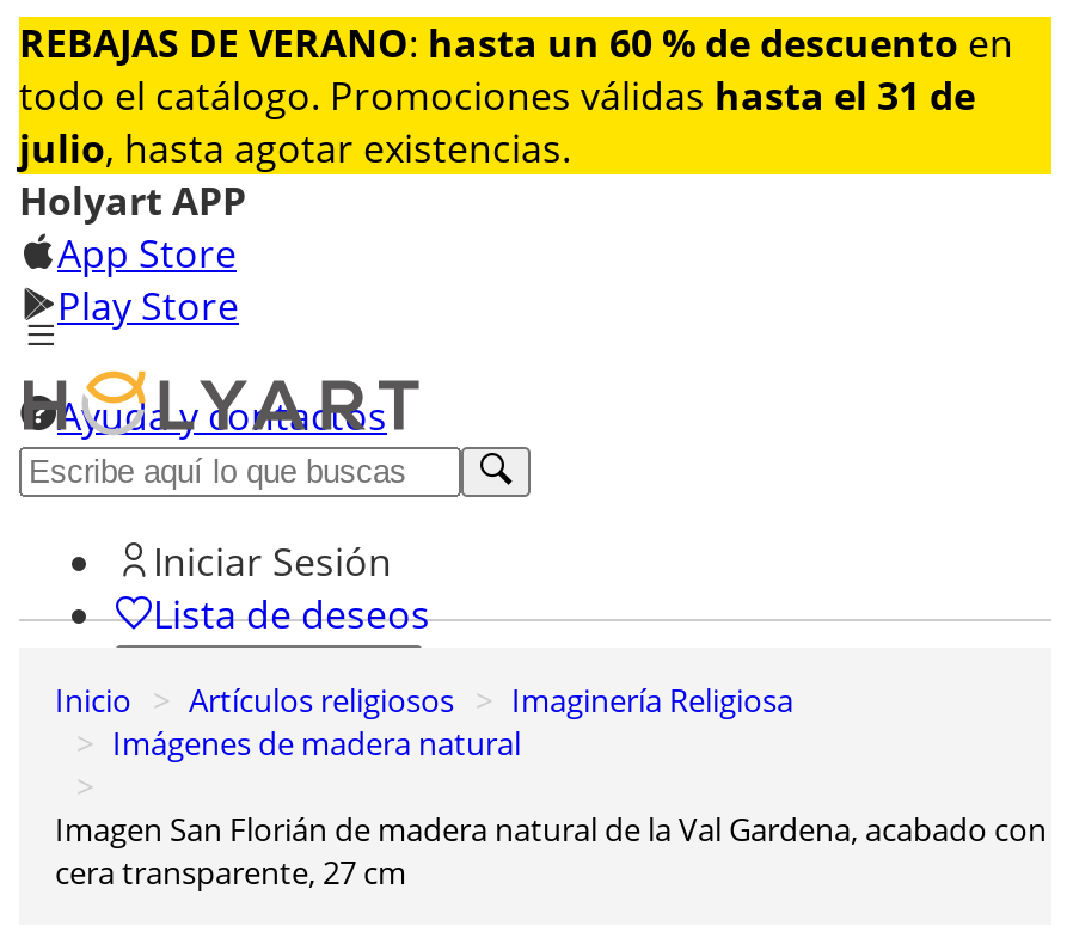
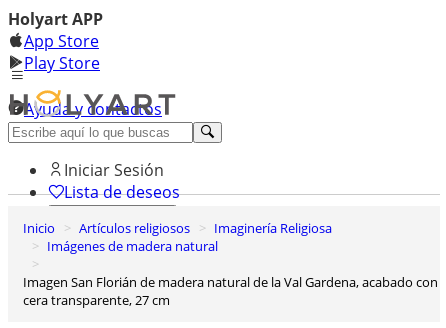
[19,14,1054,177] [image] | REBAJAS DE VERANO: hasta un 60 % de descuento en | todo el catálogo. Promociones válidas hasta el 31 de | julio, hasta agotar existencias. -> none

